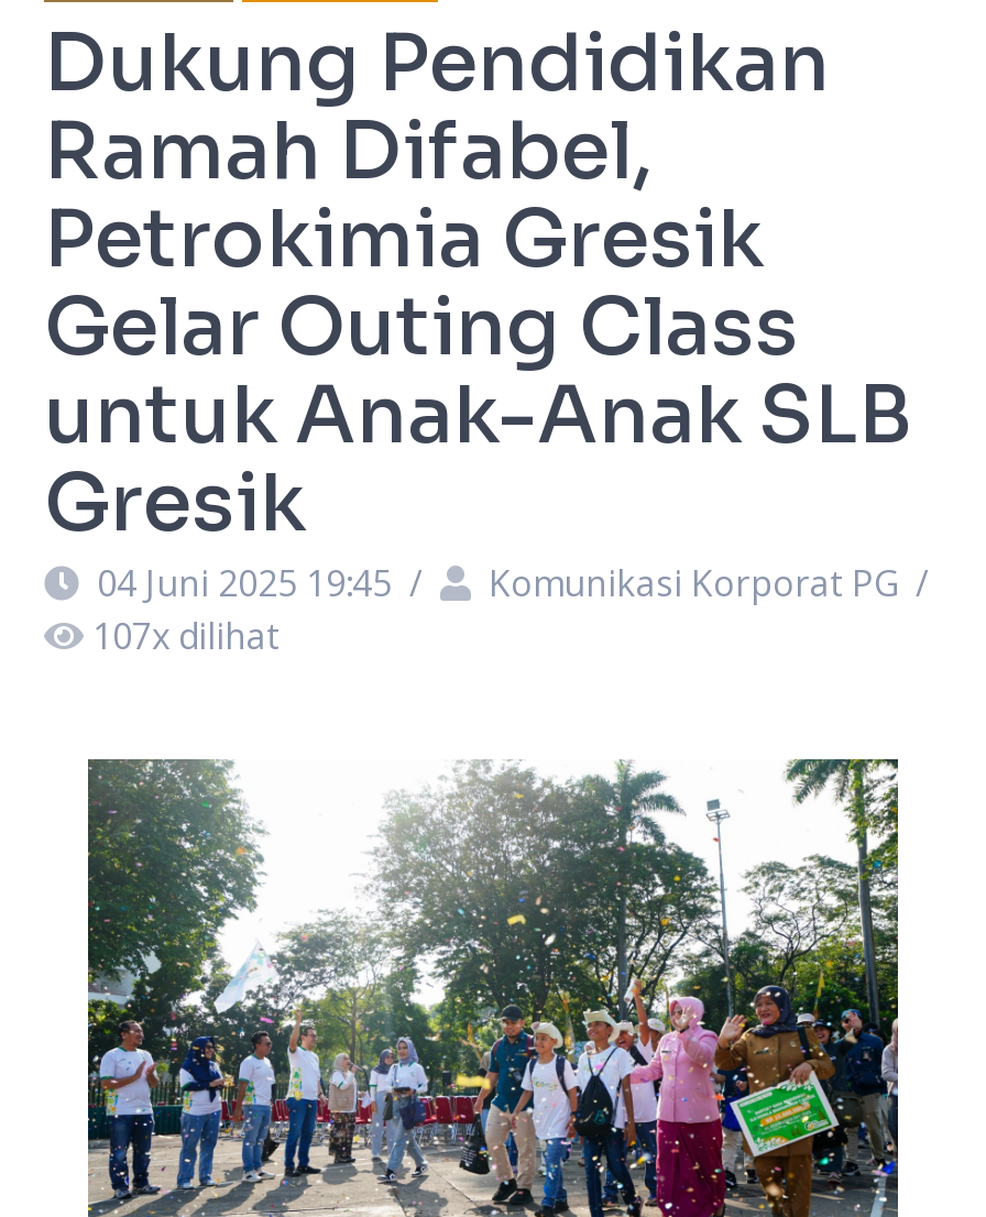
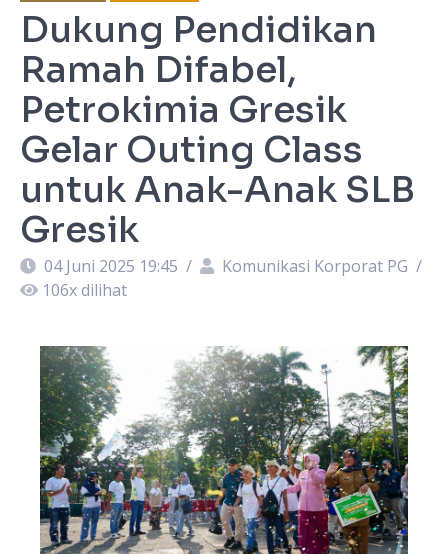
[92,612,280,660] 107x dilihat -> [42,279,127,301] 106x dilihat

